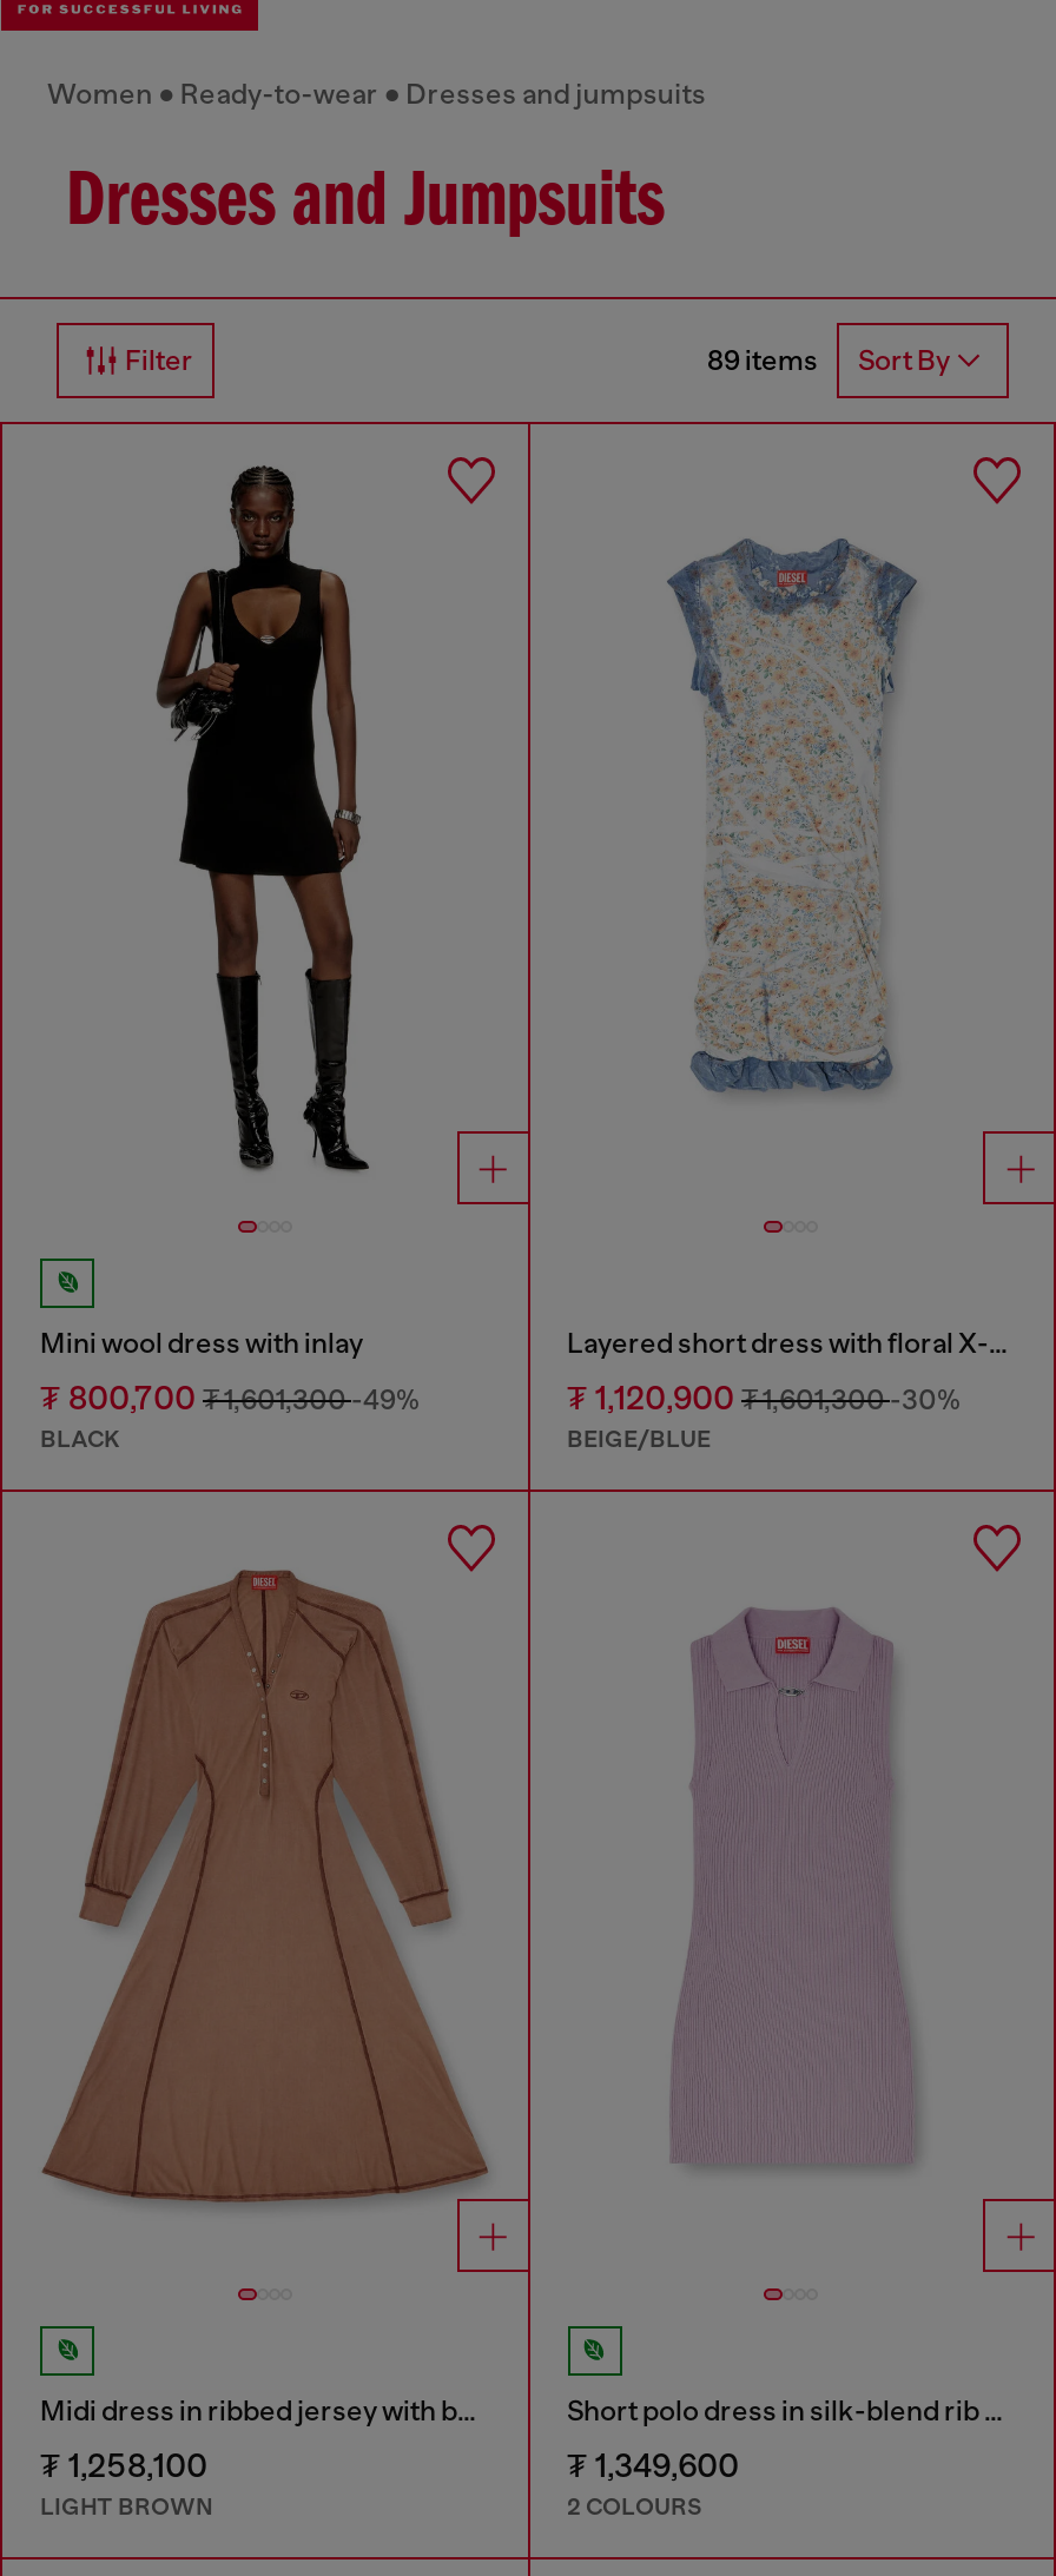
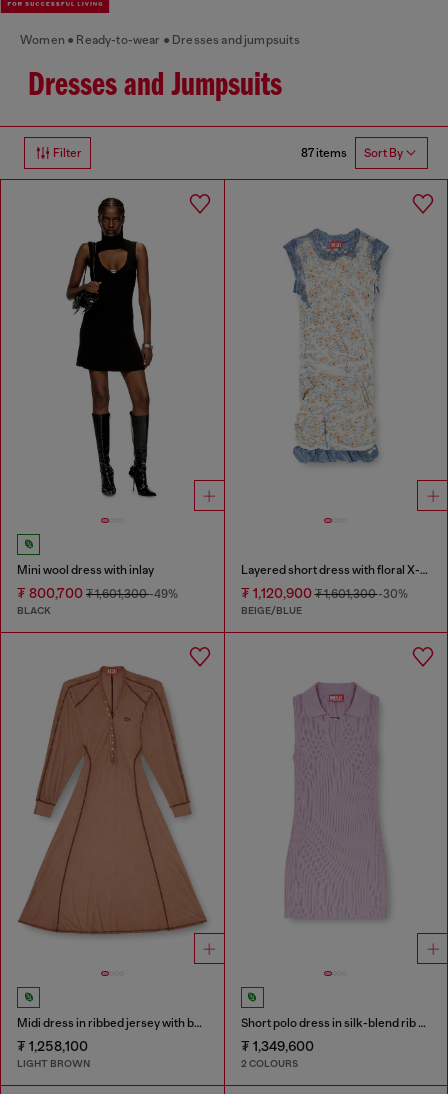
[707,343,950,377] 89 items Sort By -> [301,145,403,160] 87 items Sort By

